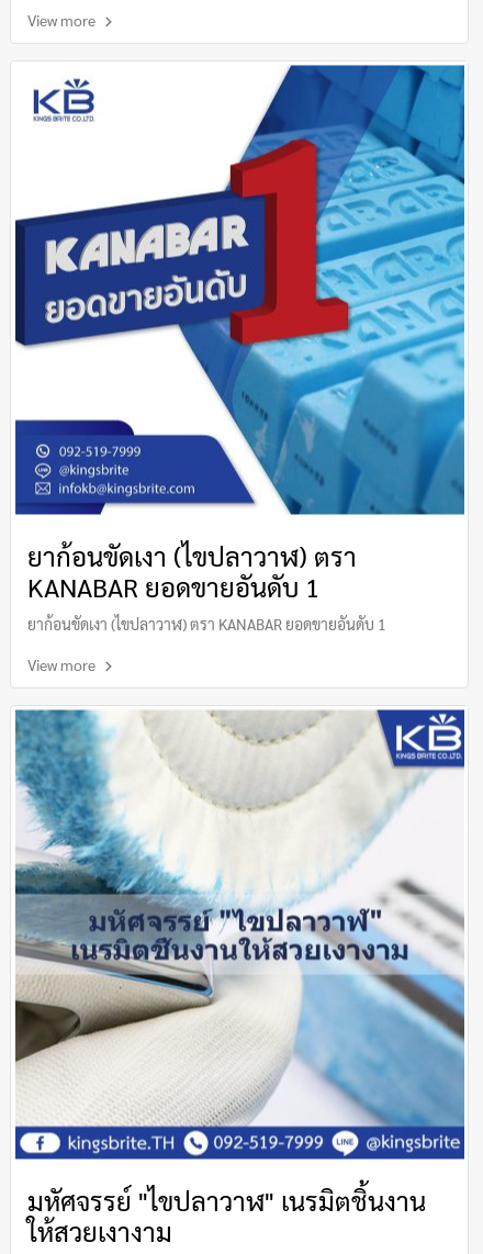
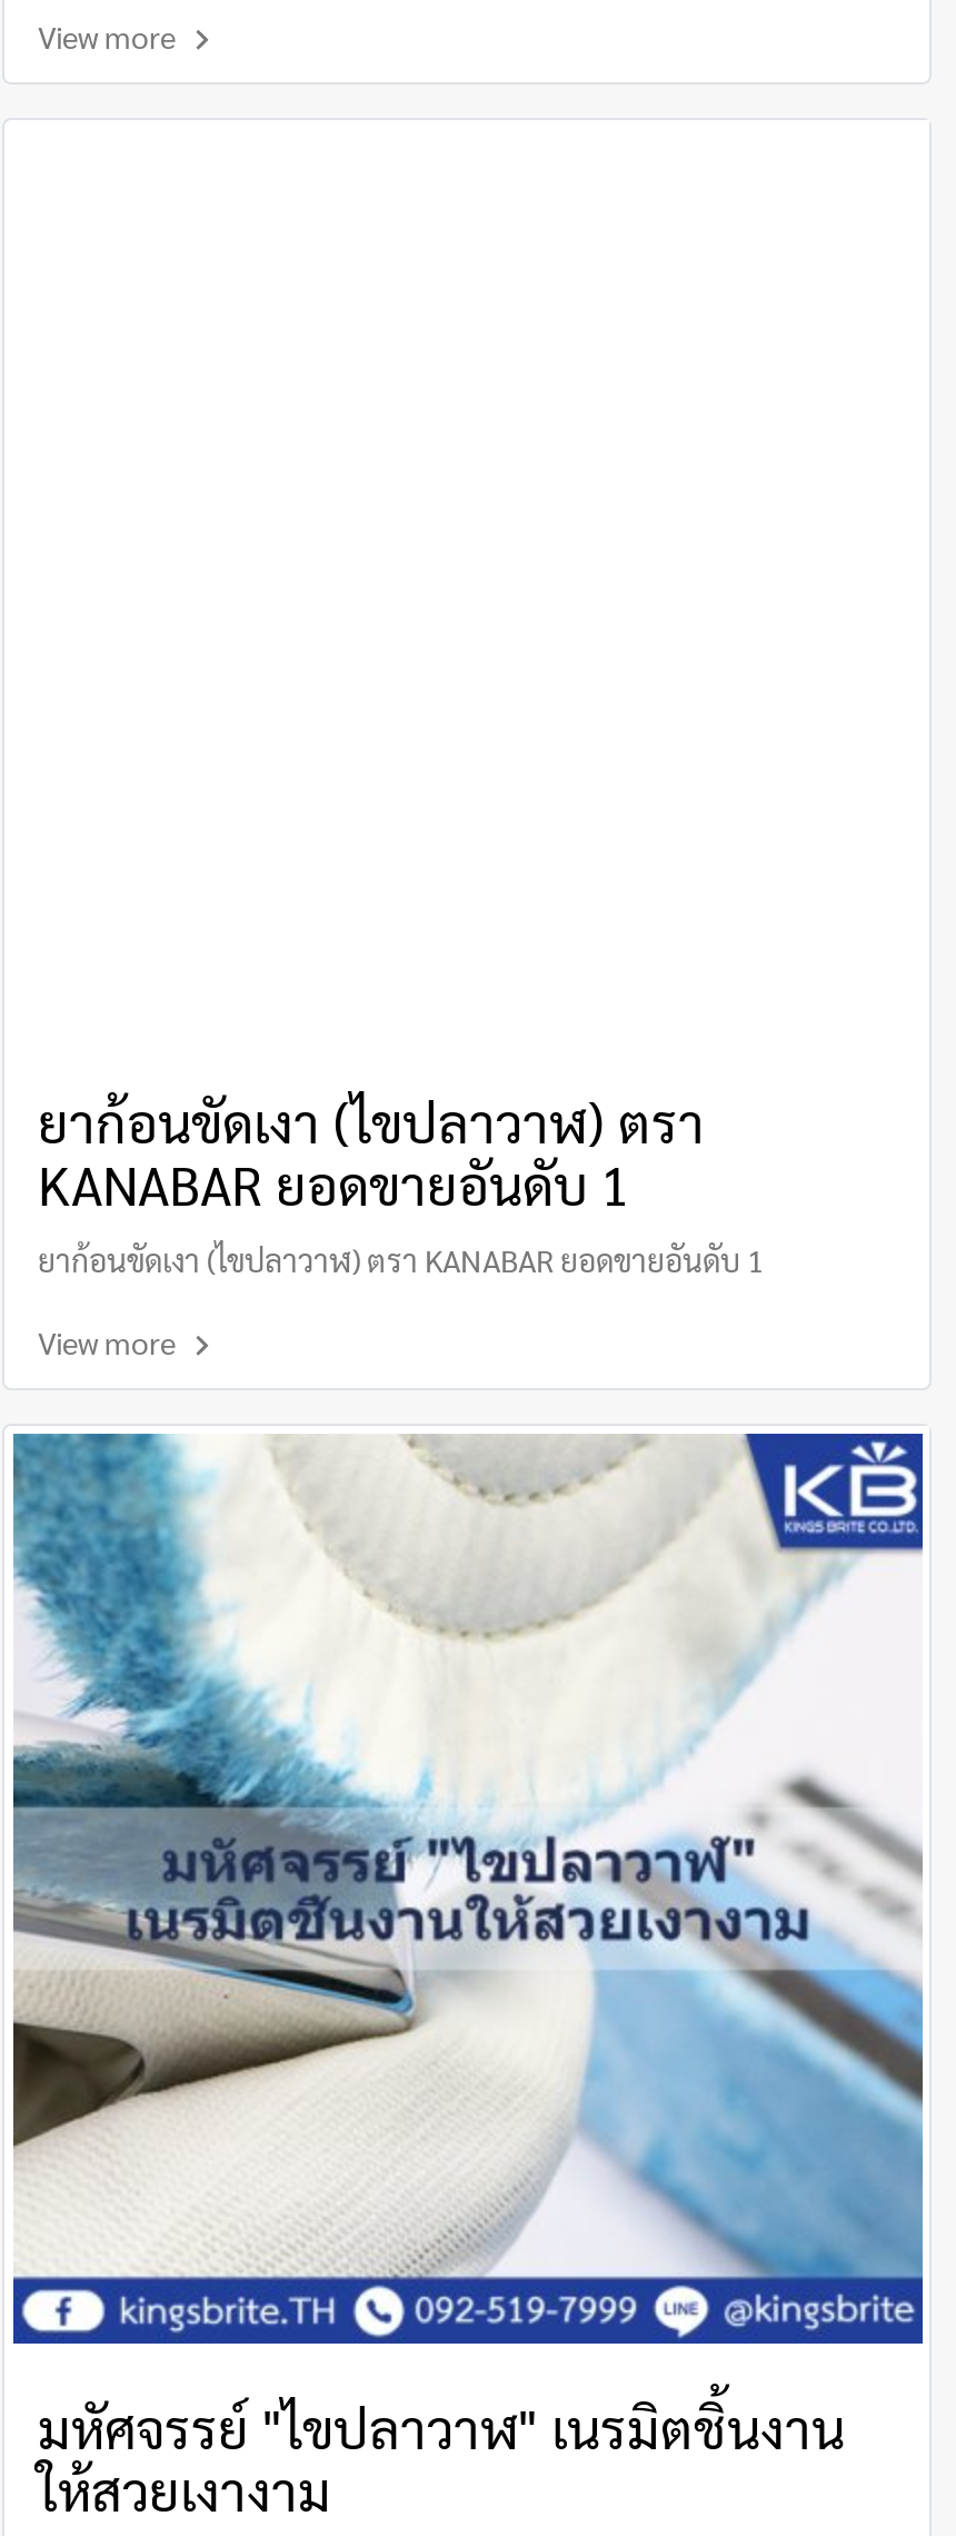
[14,64,465,516] [image] -> none

